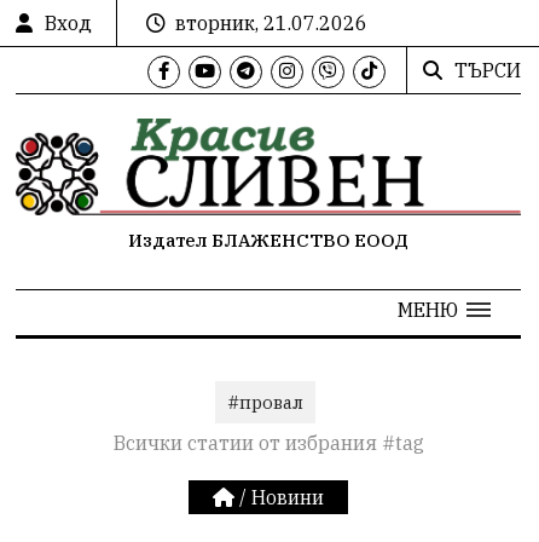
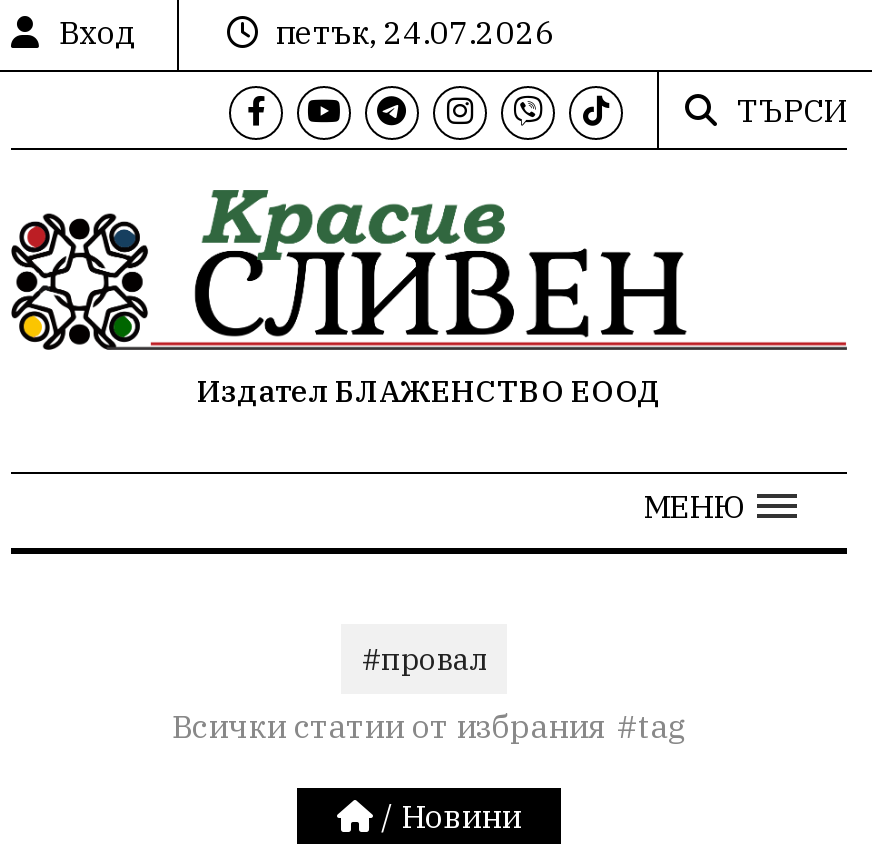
[175,11,367,35] вторник, 21.07.2026 -> [275,12,555,52] петък, 24.07.2026

